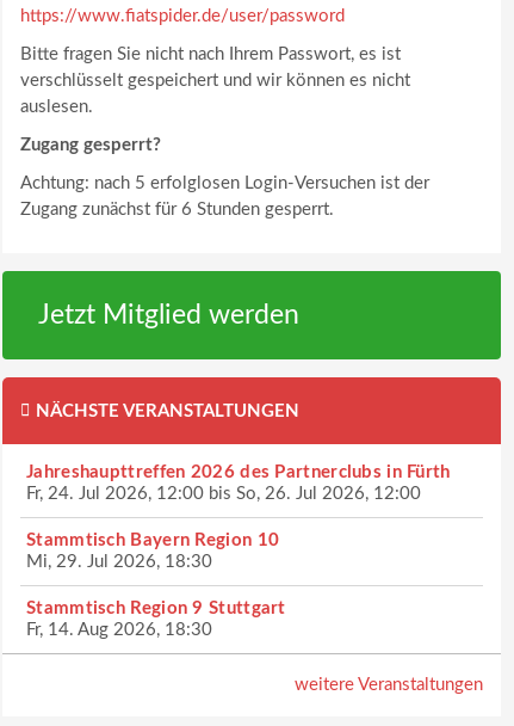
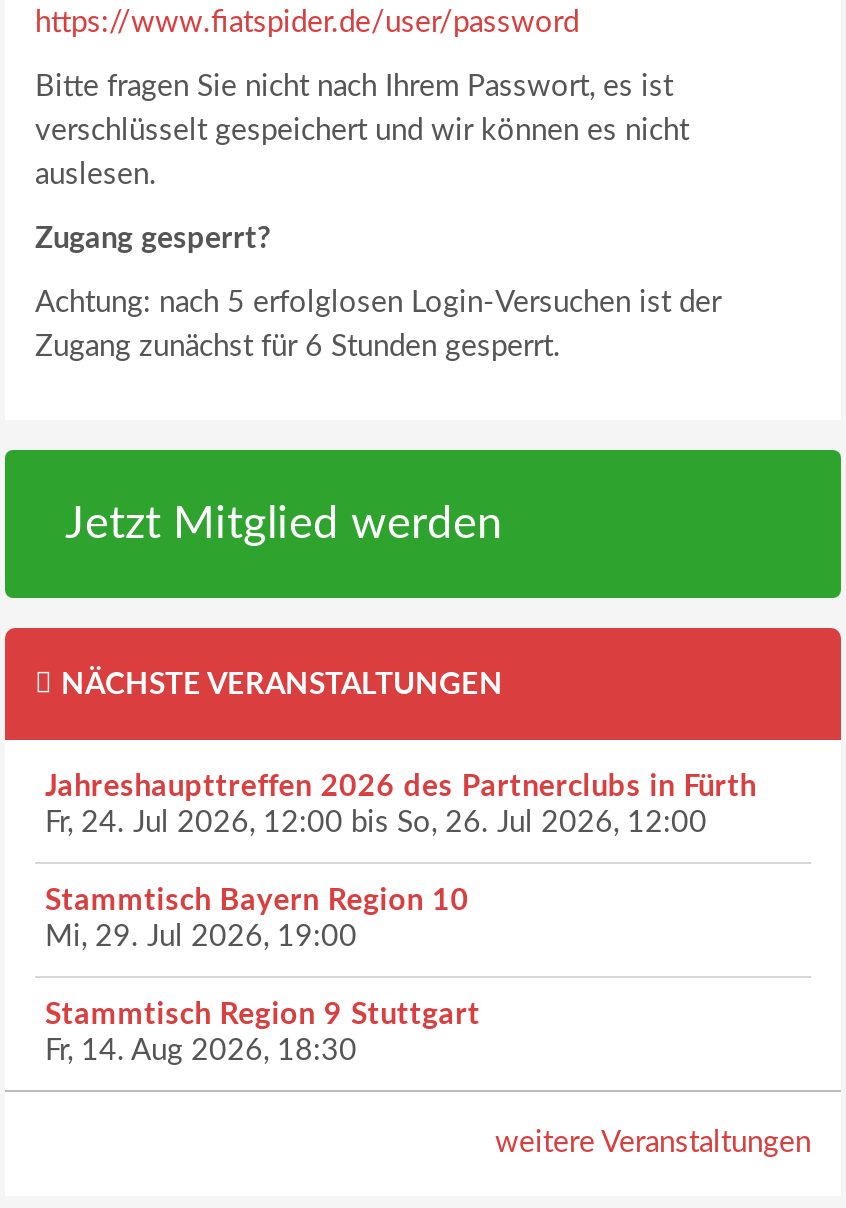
[26,553,212,571] Mi, 29. Jul 2026, 18:30 -> [45,922,357,952] Mi, 29. Jul 2026, 19:00

